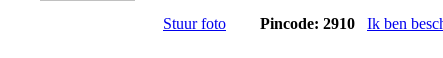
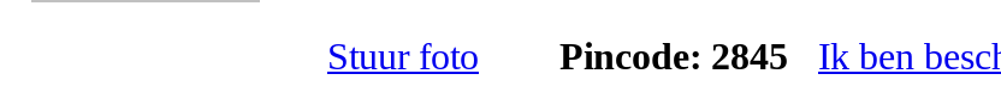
[259,15,354,32] Pincode: 2910 -> [559,36,788,76] Pincode: 2845

